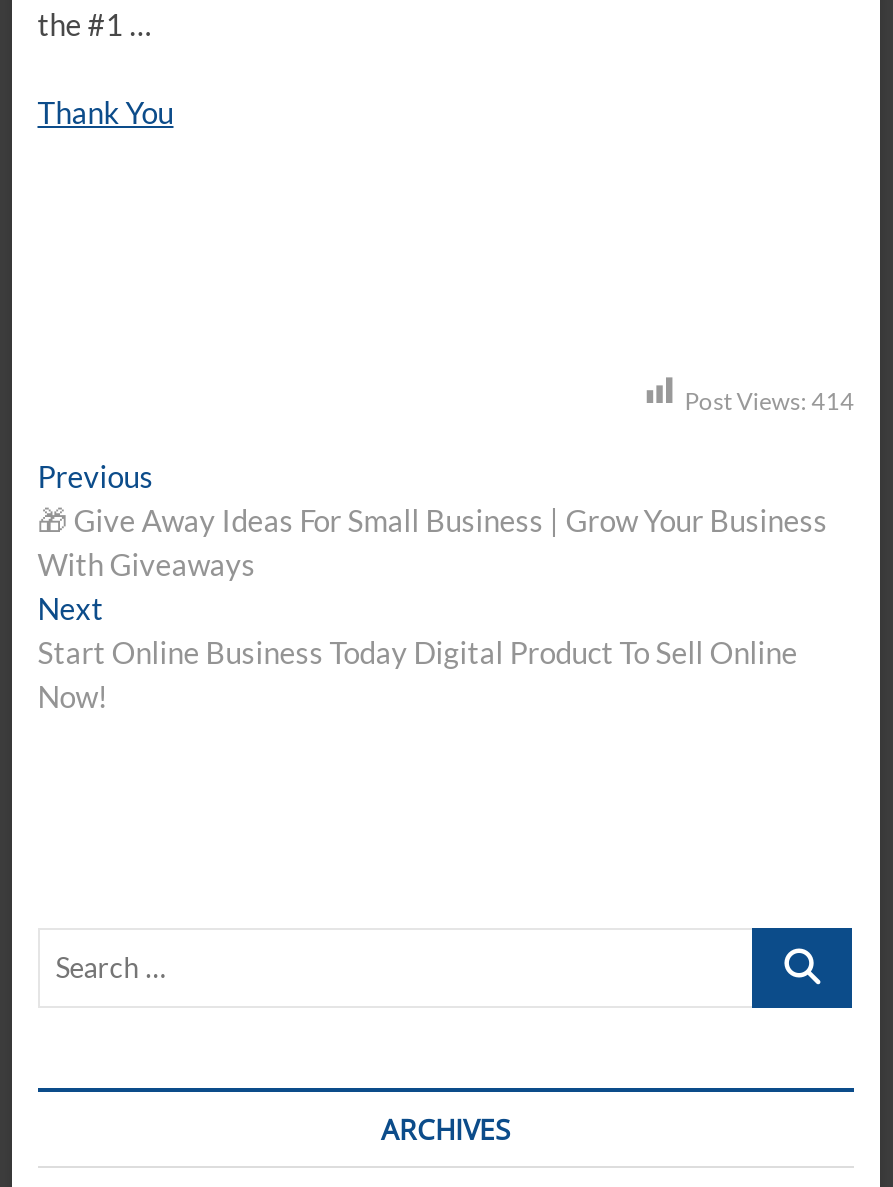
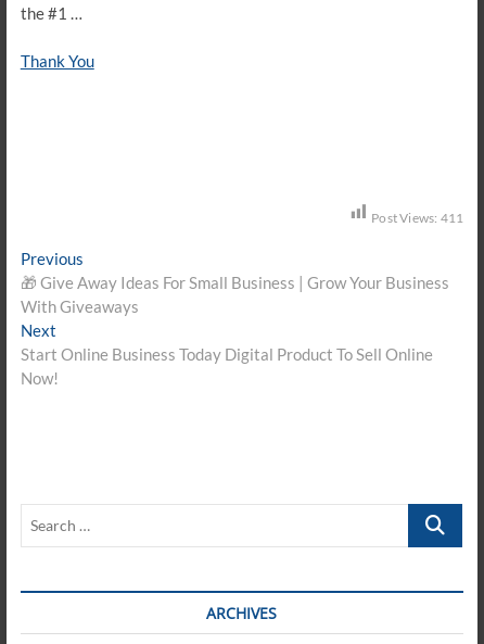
[684,385,854,415] Post Views: 414 -> [371,209,464,225] Post Views: 411

